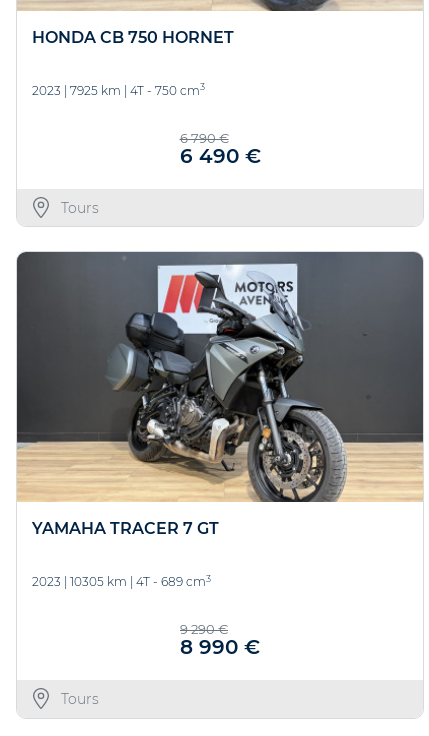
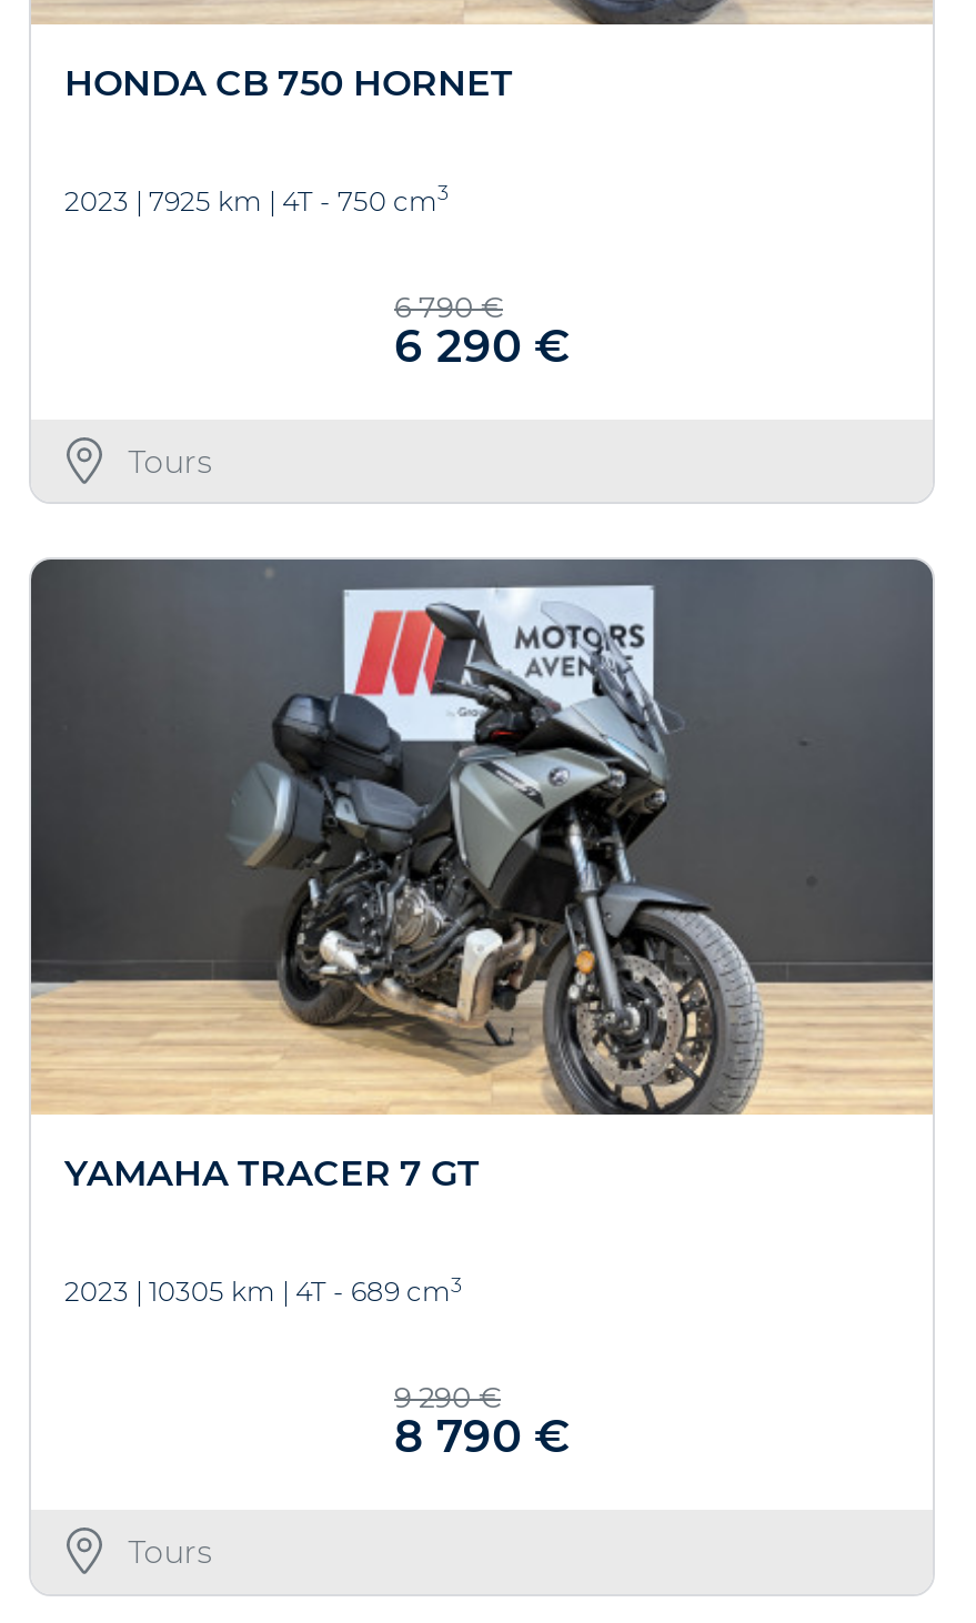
[179,143,260,167] 6 490 € -> [394,319,570,372] 6 290 €
[180,635,260,659] 8 990 € -> [394,1410,570,1464] 8 790 €

